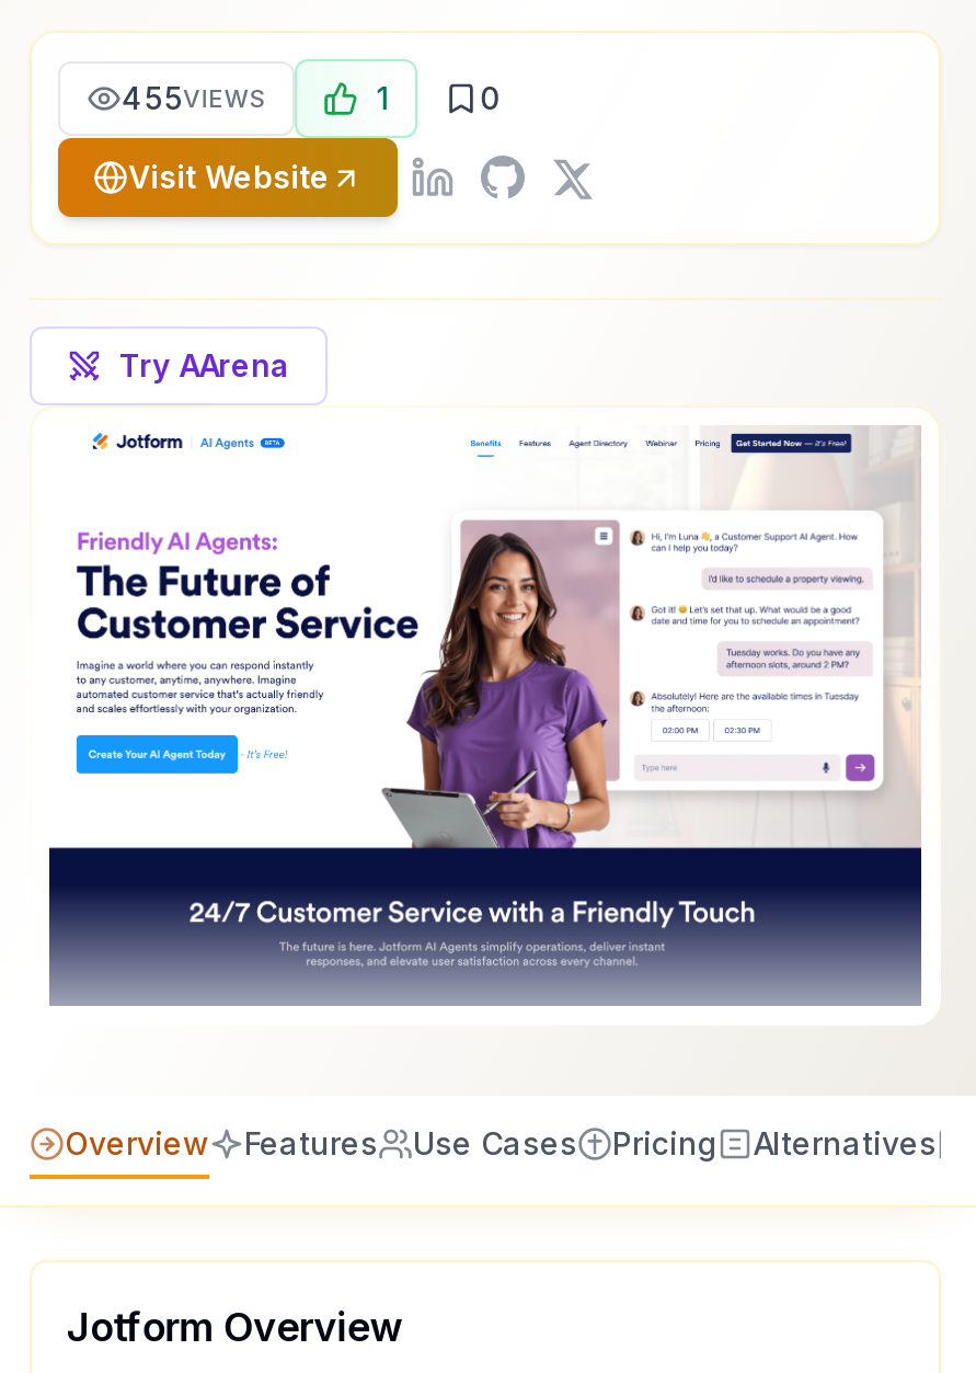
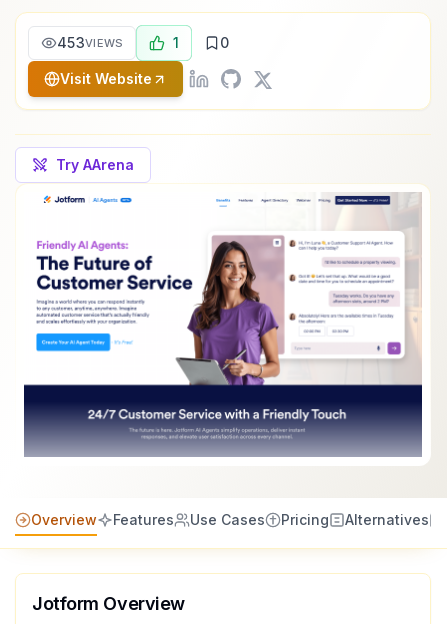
[122,79,267,116] 455VIEWS -> [57,34,123,51] 453VIEWS

